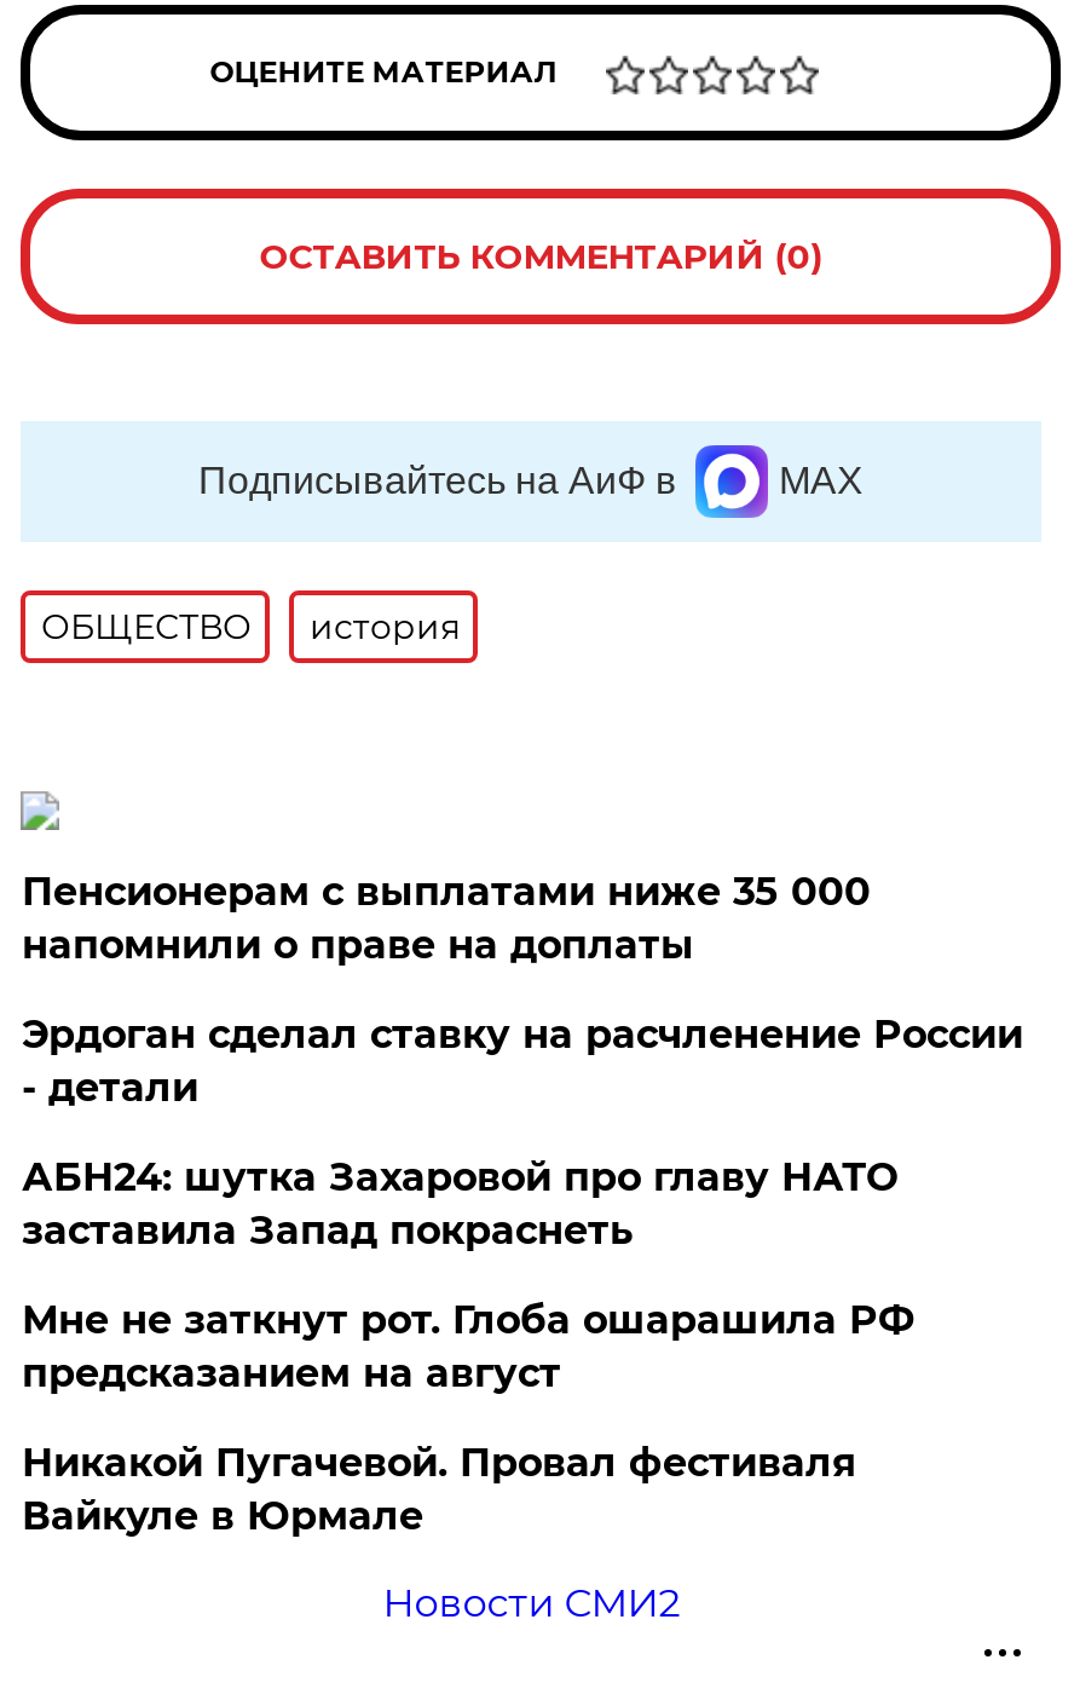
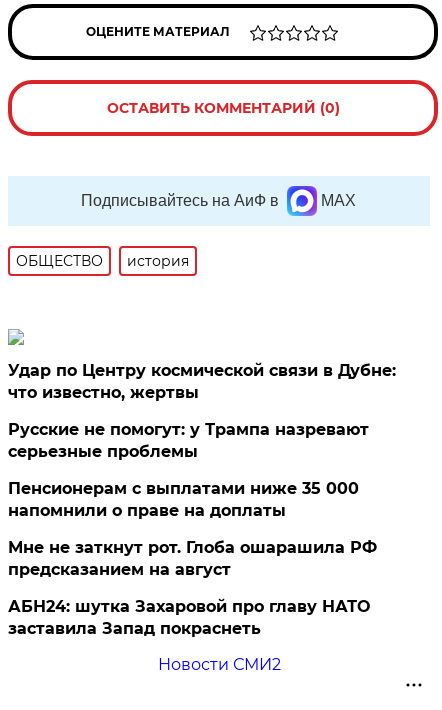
none -> [8,361,396,461] Удар по Центру космической связи в Дубне: | что известно, жертвы | Русские не помогут: у Трампа назревают | серьезные проблемы
moved [22,868,871,967] -> [8,479,359,520]: Пенсионерам с выплатами ниже 35 000 | напомнили о праве на доплаты
[22,1011,1023,1110] Эрдоган сделал ставку на расчленение России | - детали -> none
moved [22,1154,897,1253] -> [8,597,370,638]: АБН24: шутка Захаровой про главу НАТО | заставила Запад покраснеть
[22,1439,856,1539] Никакой Пугачевой. Провал фестиваля | Вайкуле в Юрмале -> none

